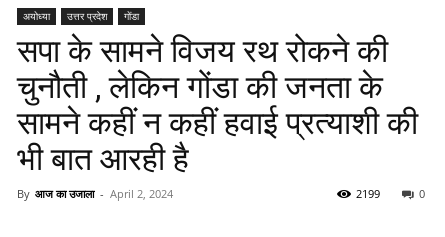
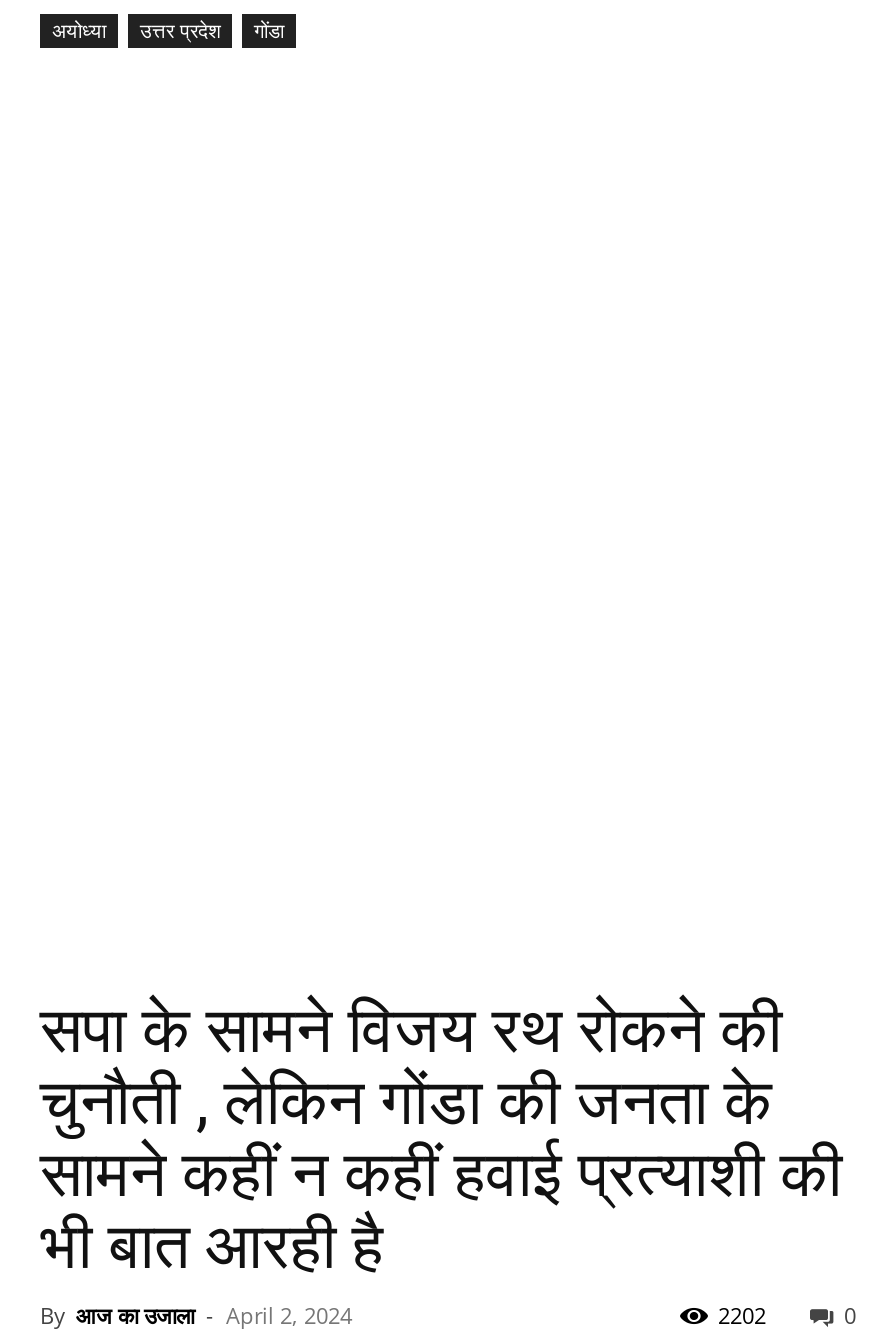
[356,186,380,201] 2199 -> [718,1300,766,1330] 2202

